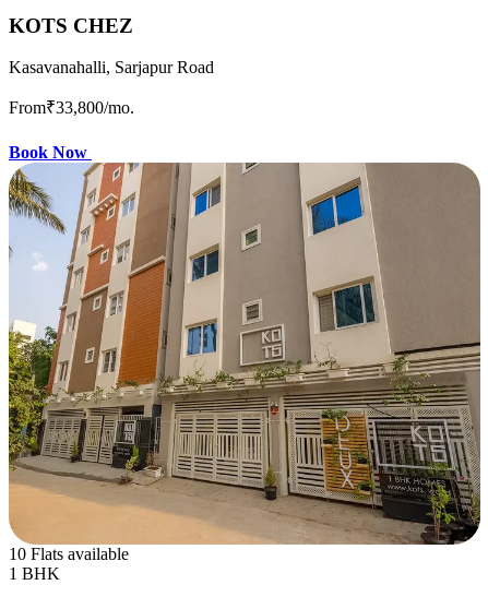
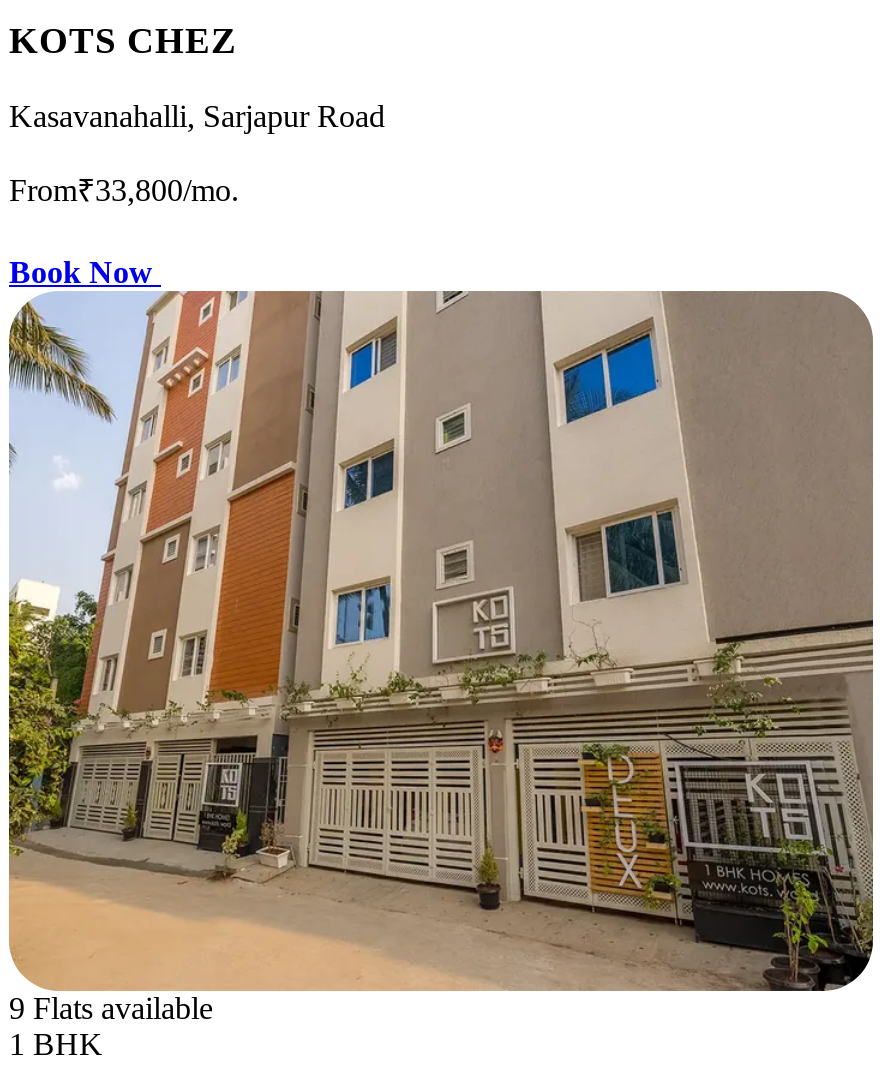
[9,545,129,563] 10 Flats available -> [9,991,213,1025] 9 Flats available

